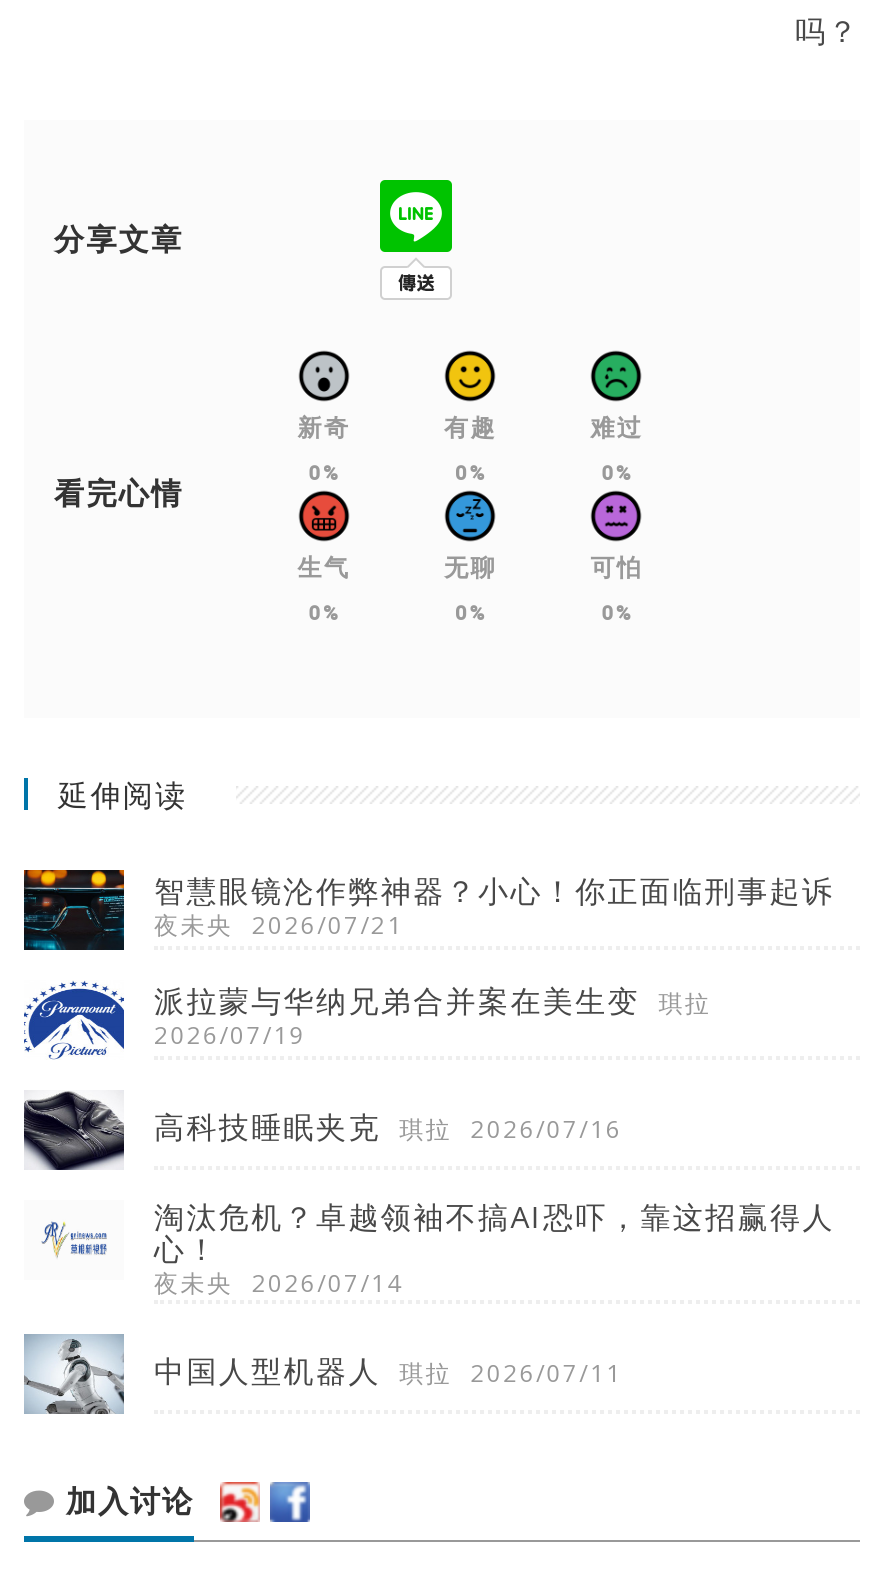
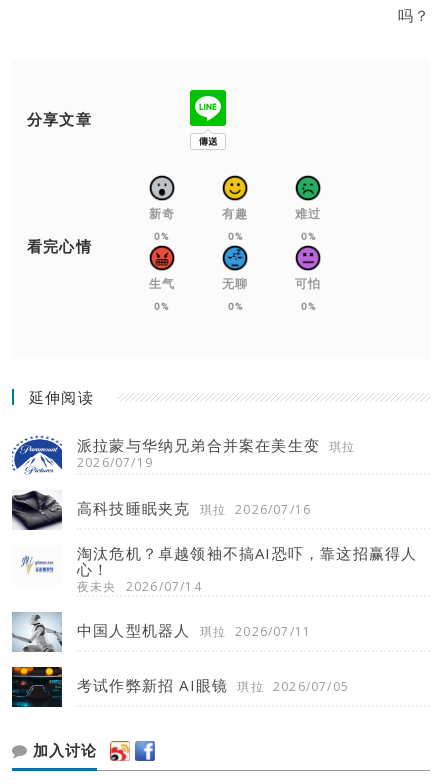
moved [22,868,126,952] -> [11,666,63,708]: [image]
[154,869,834,941] 智慧眼镜沦作弊神器？小心！你正面临刑事起诉 | 夜未央 2026/07/21 -> none
moved [24,978,835,1389] -> [12,434,417,640]: [image] | 派拉蒙与华纳兄弟合并案在美生变 琪拉 | 2026/07/19 | 高科技睡眠夹克 琪拉 2026/07/16 | 淘汰危机？卓越领袖不搞AI恐吓，靠这招赢得人 | 夜未央 2026/07/14 | 中国人型机器人 琪拉 2026/07/11
none -> [77,675,349,695] 考试作弊新招 AI眼镜 琪拉 2026/07/05

